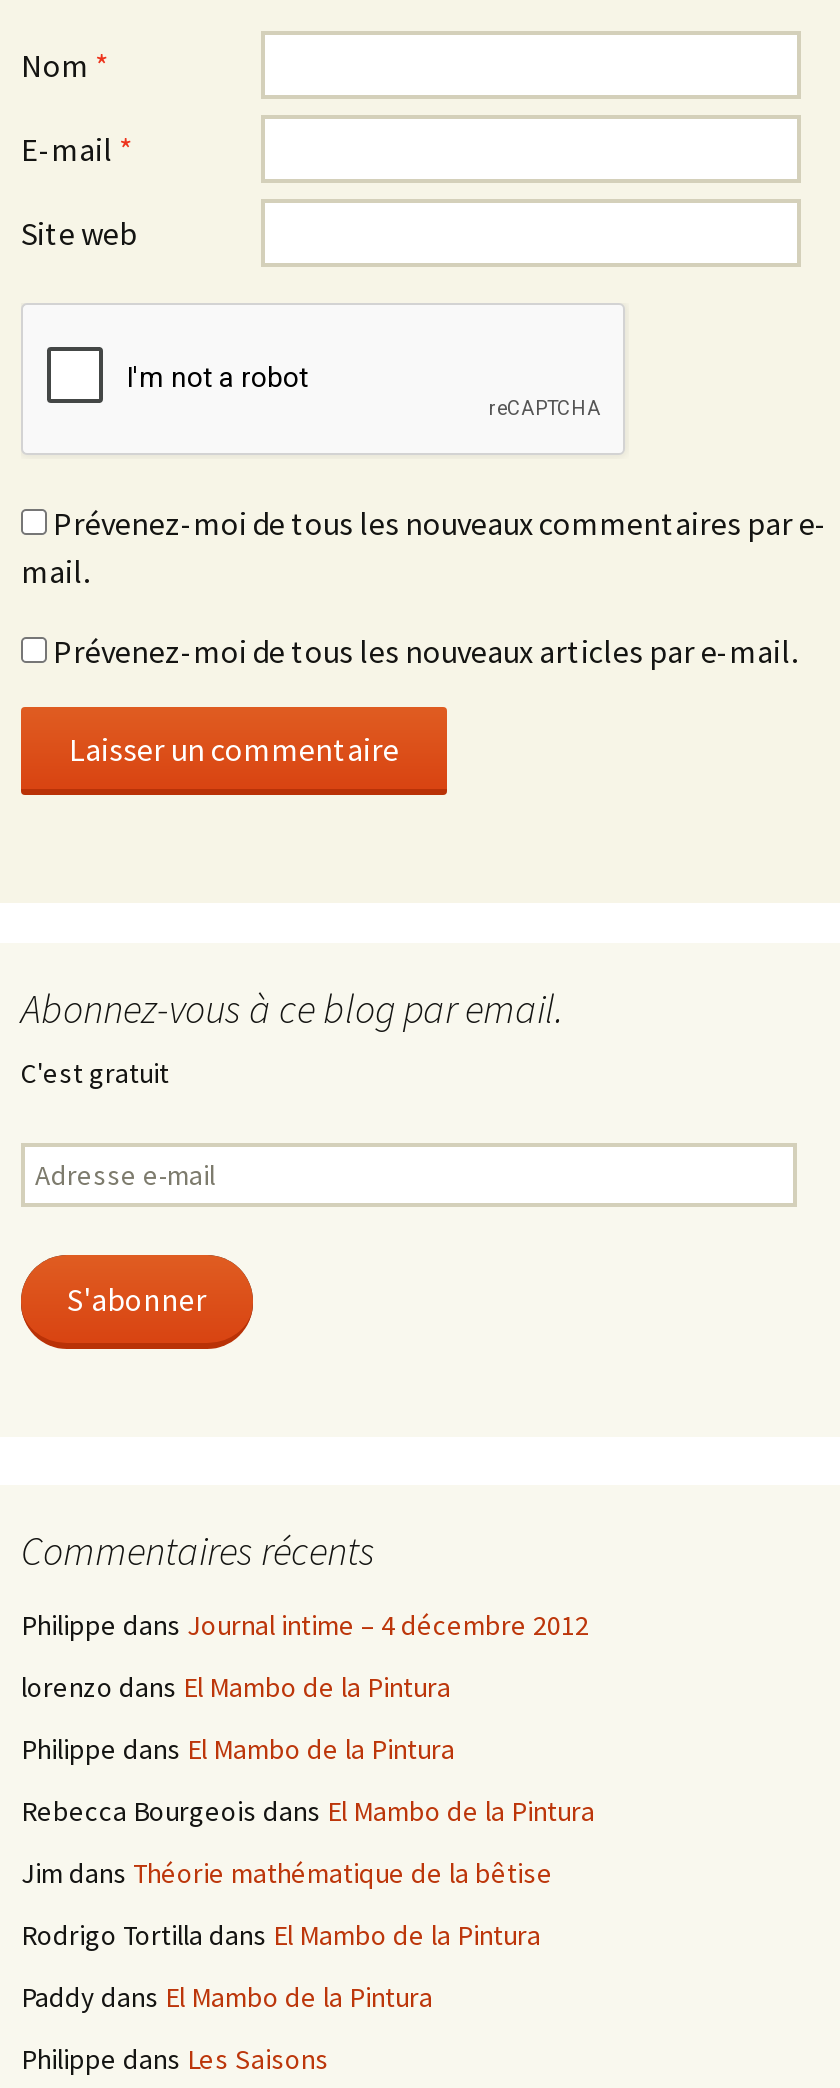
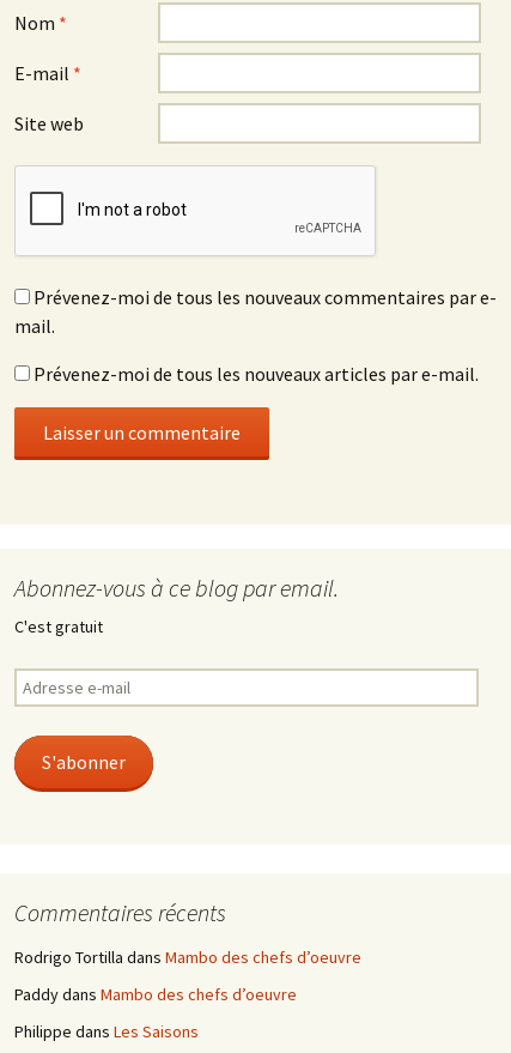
[21,1607,595,2015] Philippe dans Journal intime – 4 décembre 2012 | lorenzo dans El Mambo de la Pintura | Philippe dans El Mambo de la Pintura | Rebecca Bourgeois dans El Mambo de la Pintura | Jim dans Théorie mathématique de la bêtise | Rodrigo Tortilla dans El Mambo de la Pintura | Paddy dans El Mambo de la Pintura -> [14,946,361,1005] Rodrigo Tortilla dans Mambo des chefs d’oeuvre | Paddy dans Mambo des chefs d’oeuvre

